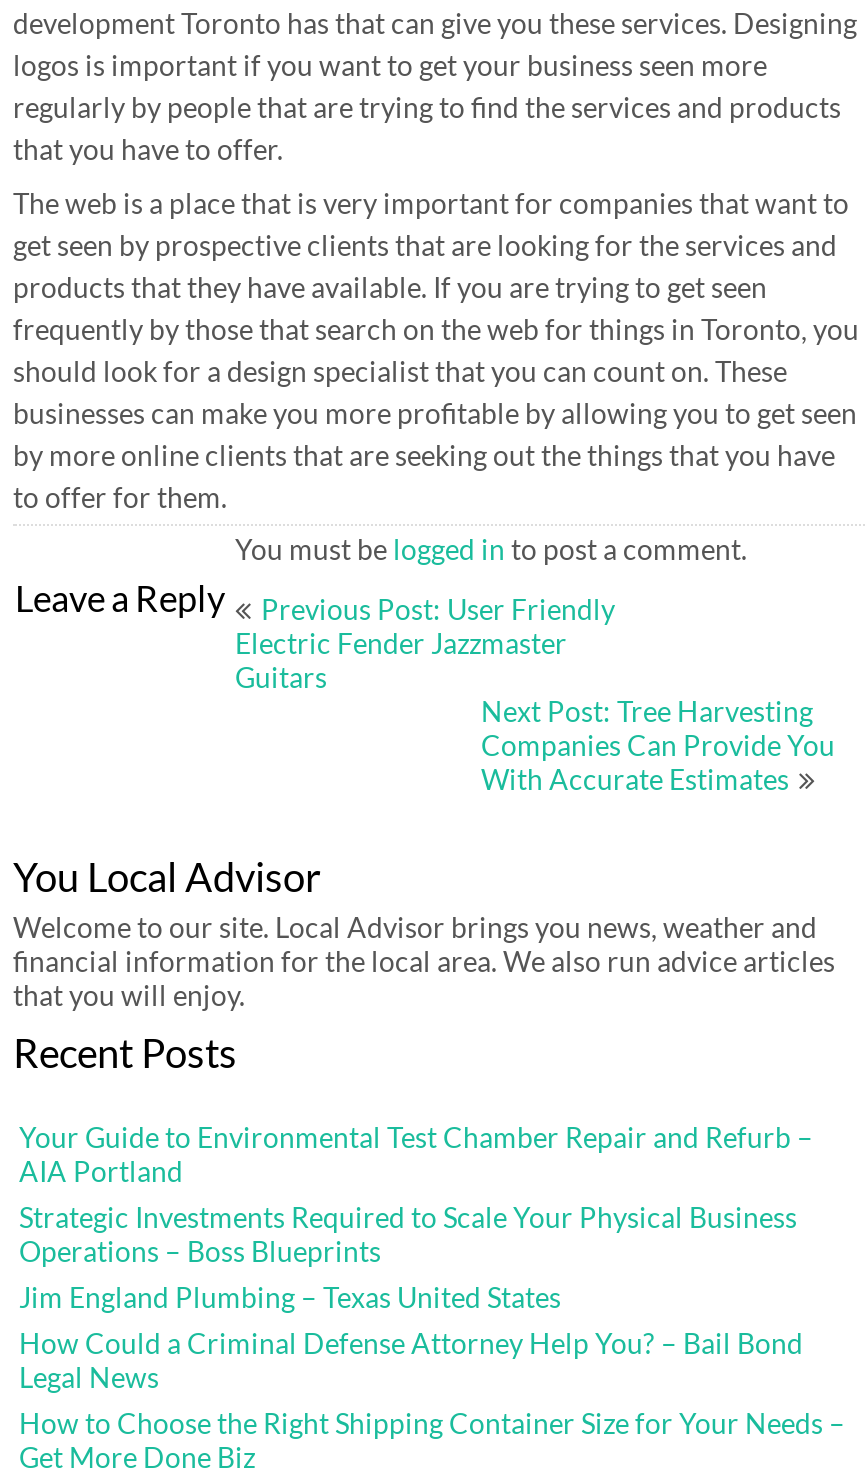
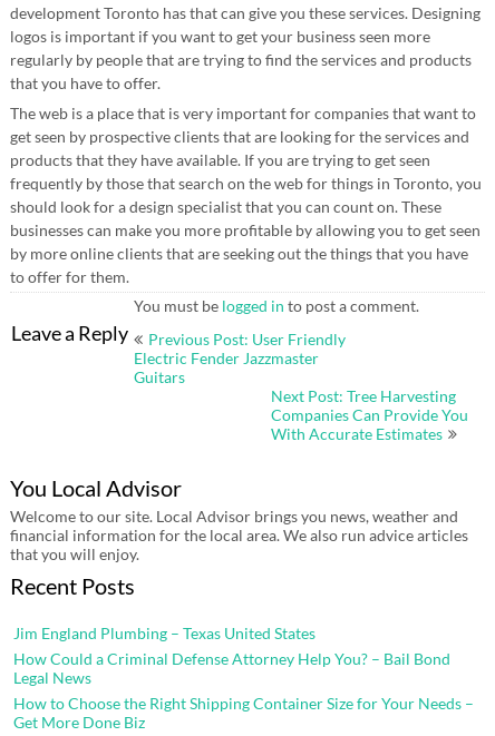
[19,1120,813,1268] Your Guide to Environmental Test Chamber Repair and Refurb – | AIA Portland | Strategic Investments Required to Scale Your Physical Business | Operations – Boss Blueprints -> none

